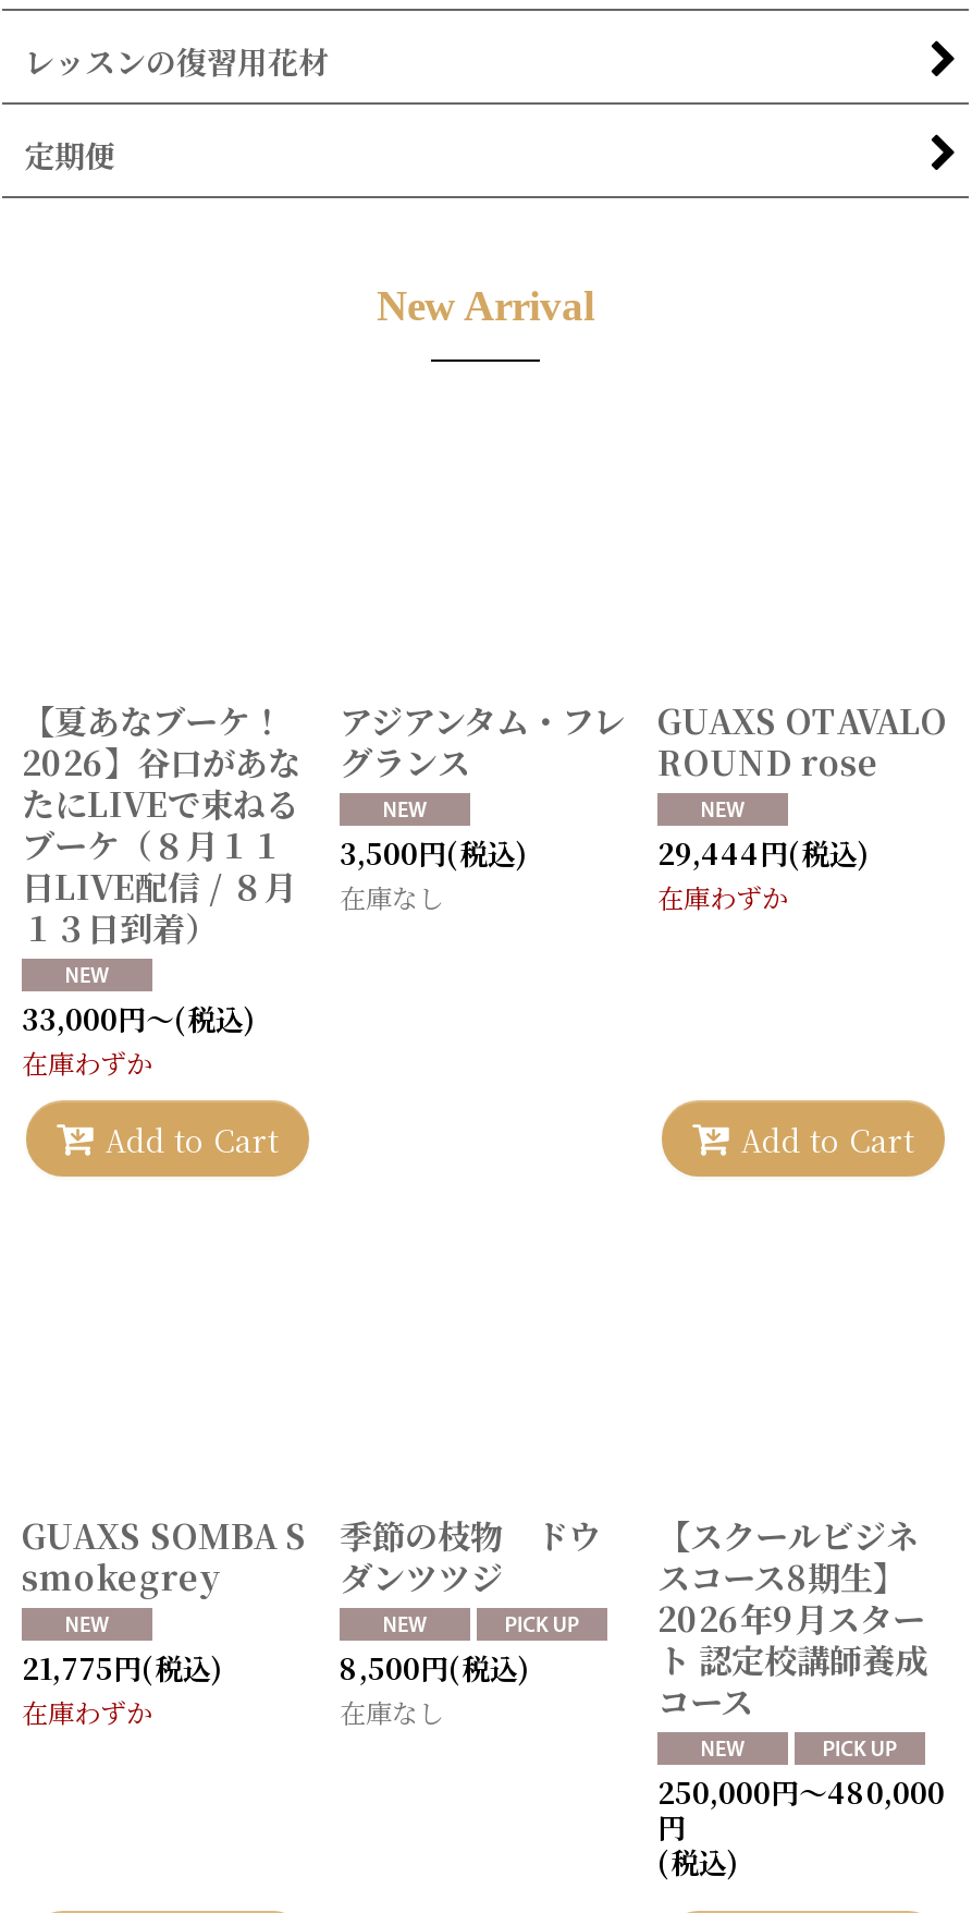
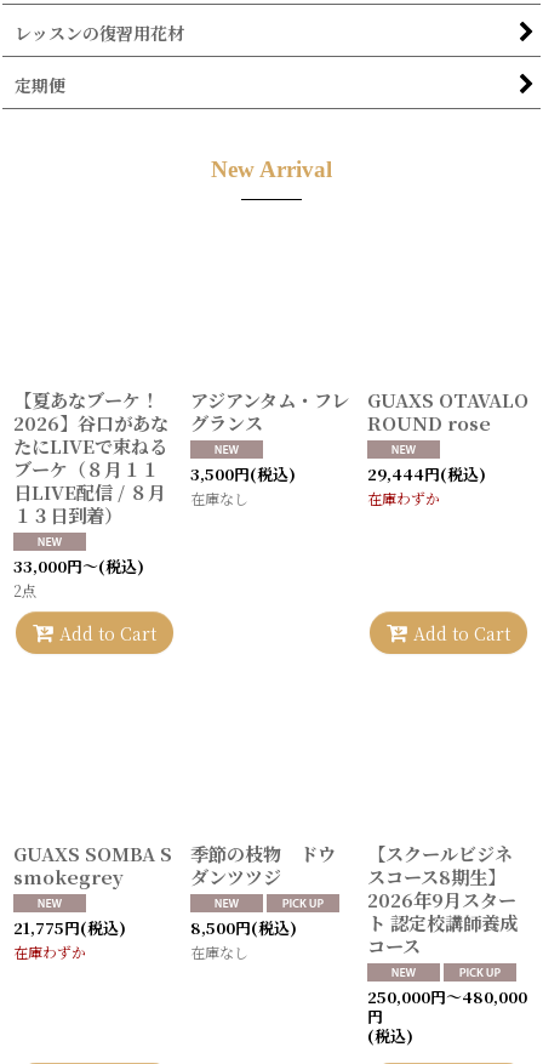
[22,1044,152,1081] 在庫わずか -> [13,580,36,601] 2点

